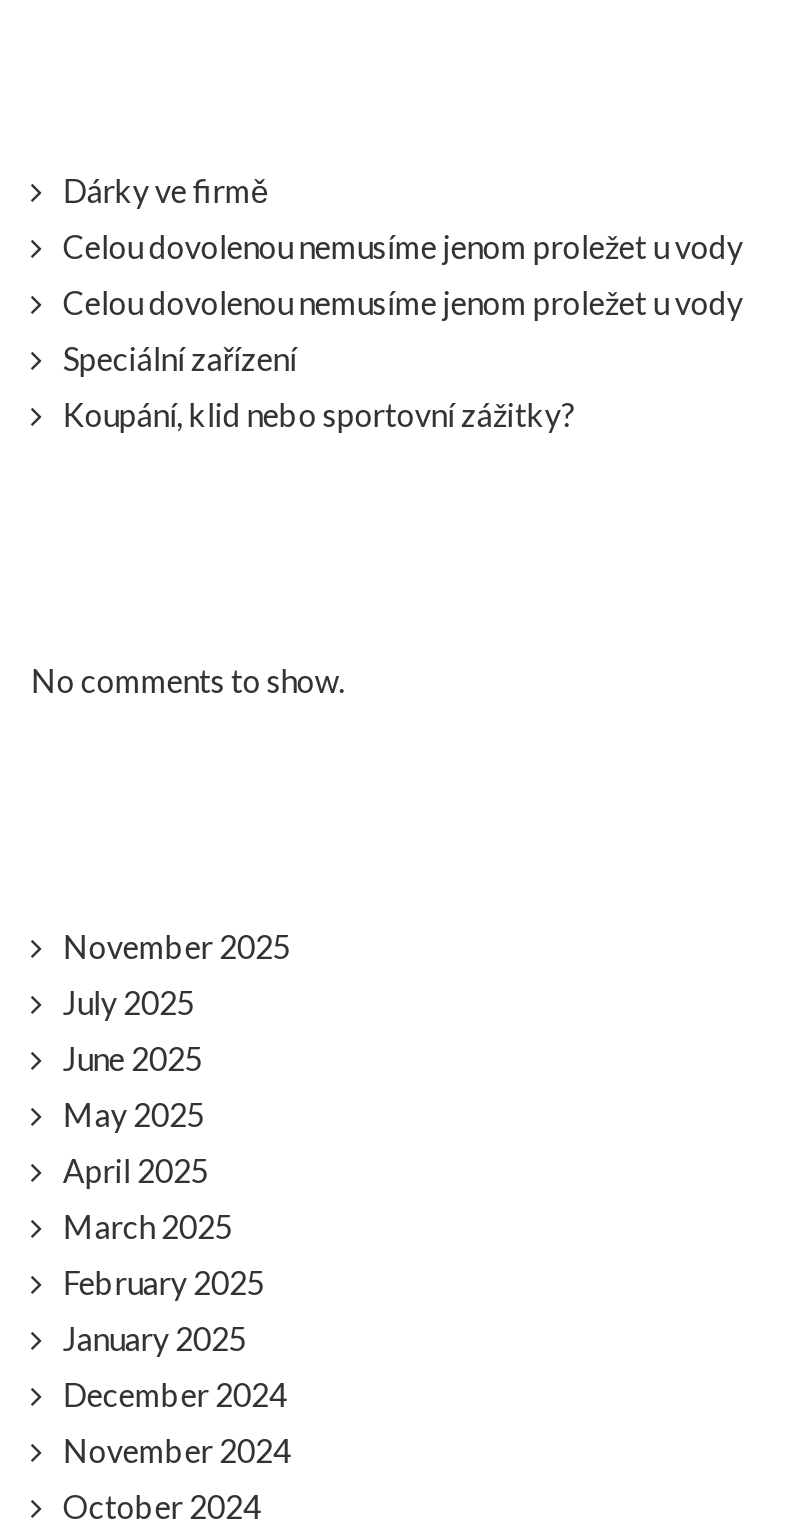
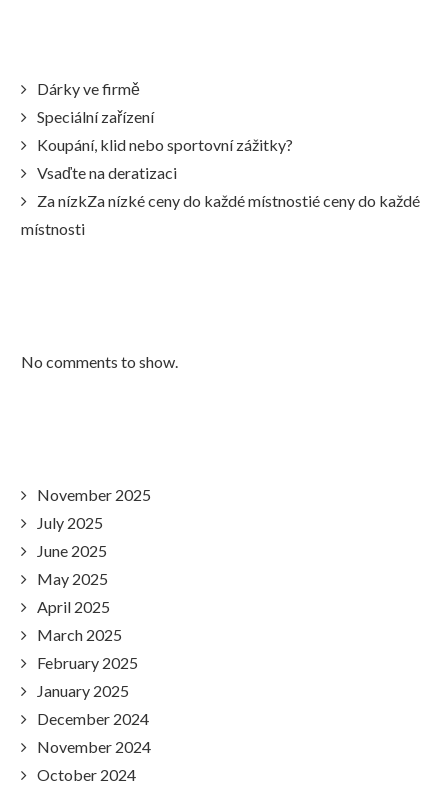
[63,227,743,321] Celou dovolenou nemusíme jenom proležet u vody | Celou dovolenou nemusíme jenom proležet u vody -> none
moved [63,339,575,433] -> [37,107,293,154]: Speciální zařízení | Koupání, klid nebo sportovní zážitky?
none -> [21,163,420,238] Vsaďte na deratizaci | Za nízkZa nízké ceny do každé místnostié ceny do každé | místnosti

